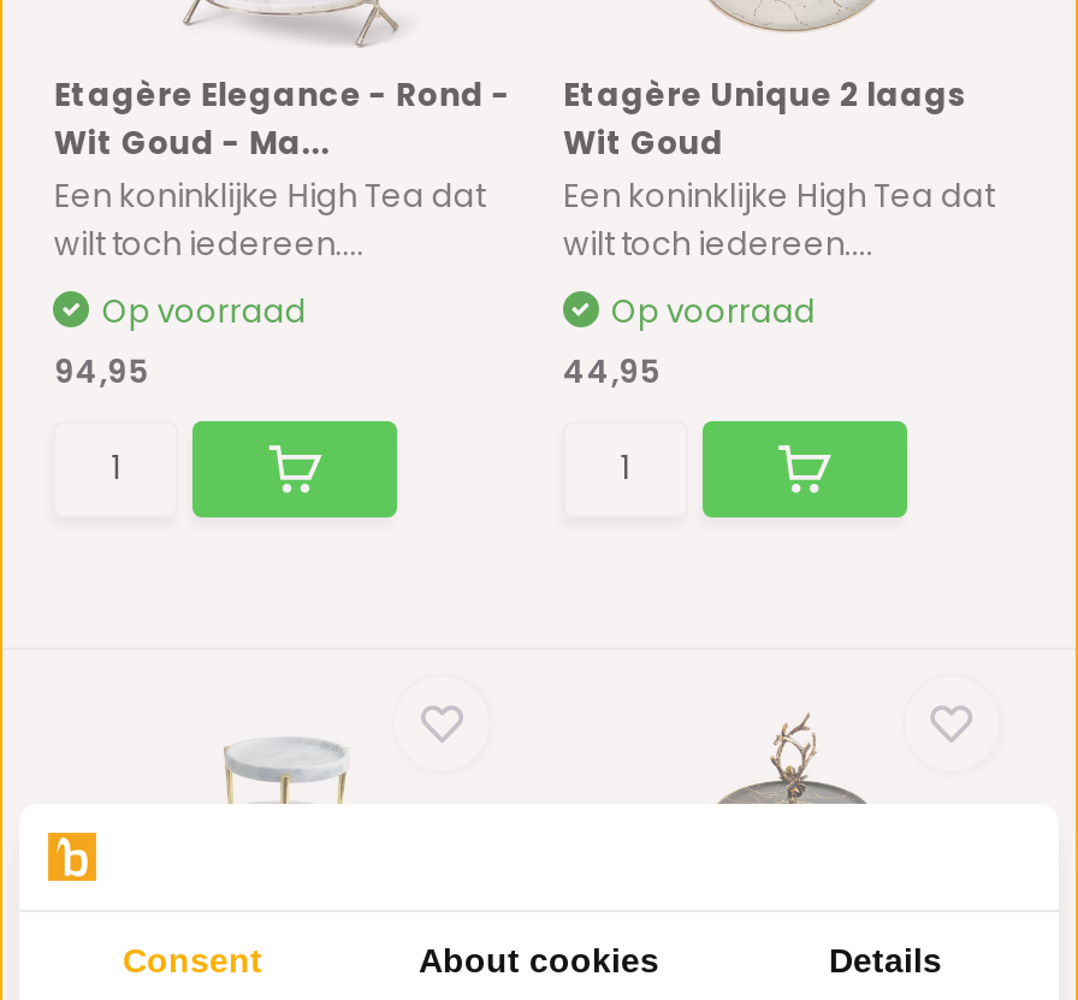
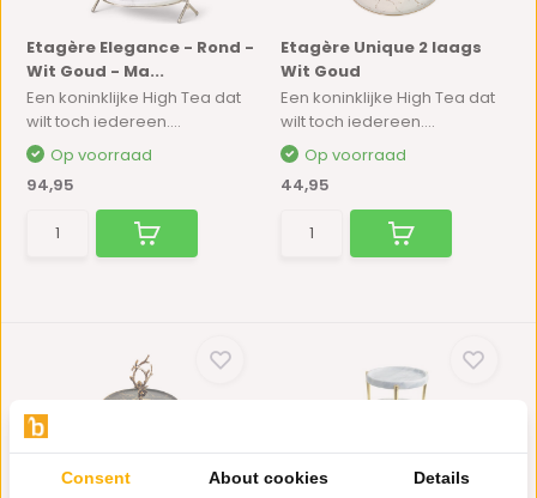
[212,720,351,804] [image] -> [103,354,177,401] [image]
[717,712,866,806] [image] -> [360,358,429,400] [image]

